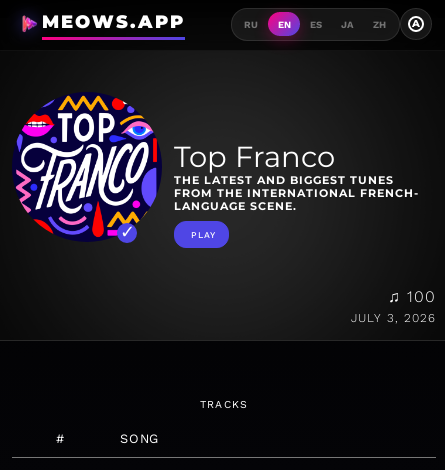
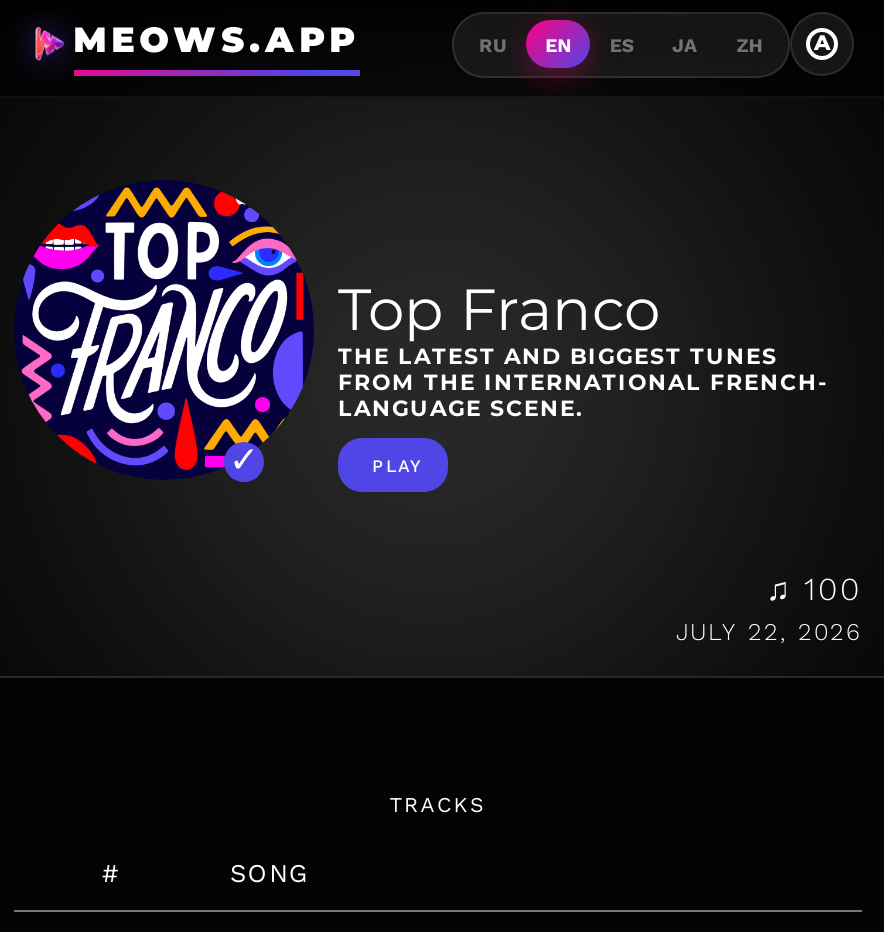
[351,311,436,325] JULY 3, 2026 -> [676,619,862,647] JULY 22, 2026

